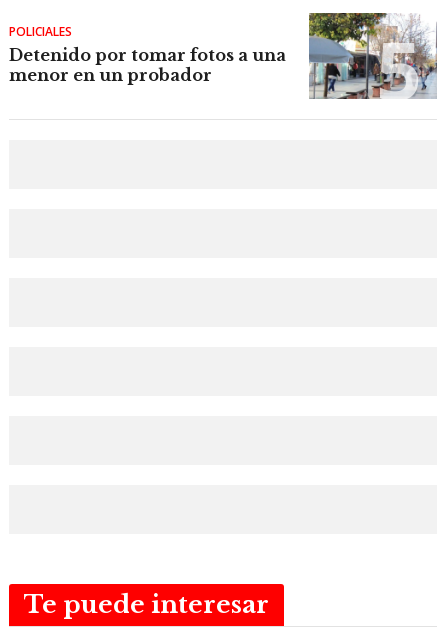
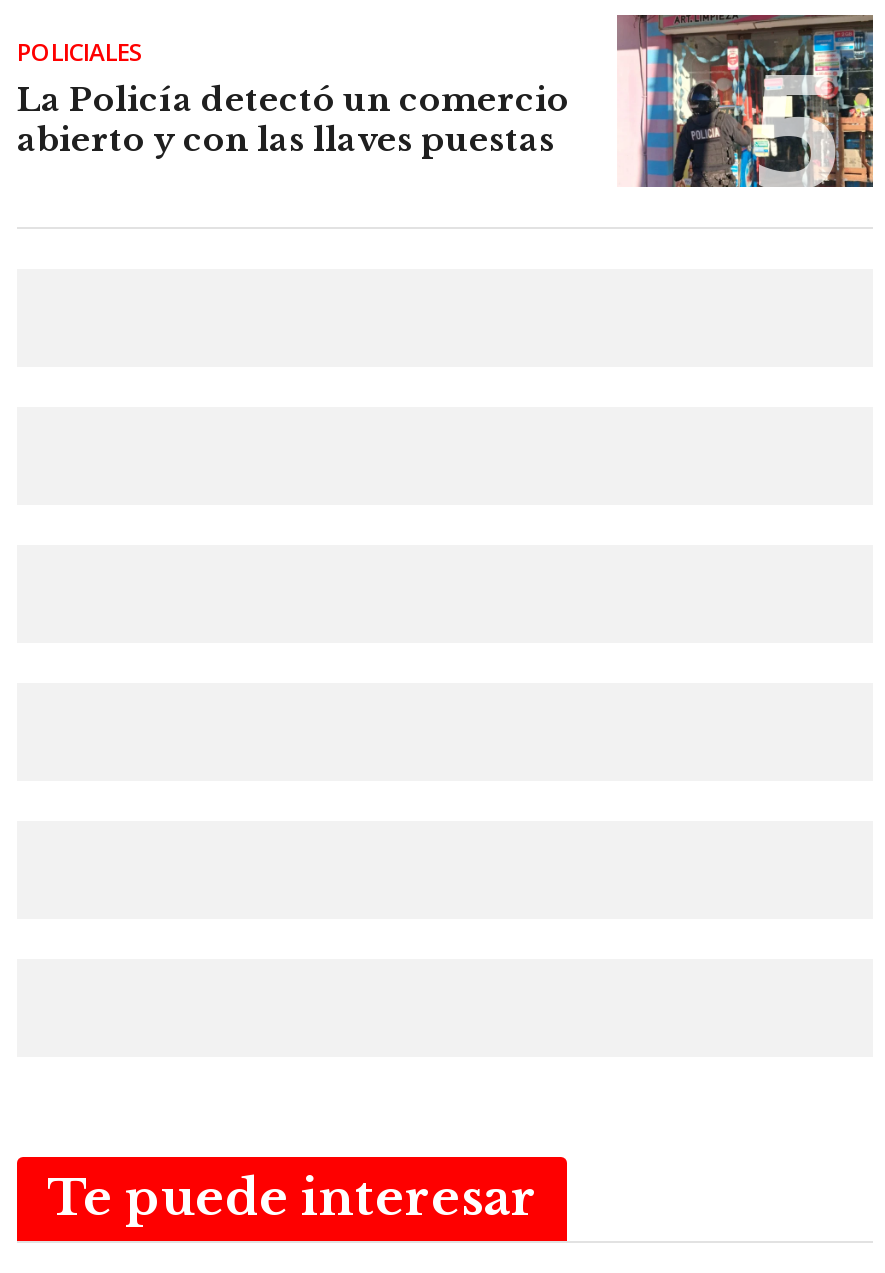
[9,13,438,100] [image] | Detenido por tomar fotos a una | menor en un probador -> [17,13,875,189] [image] | La Policía detectó un comercio | abierto y con las llaves puestas

